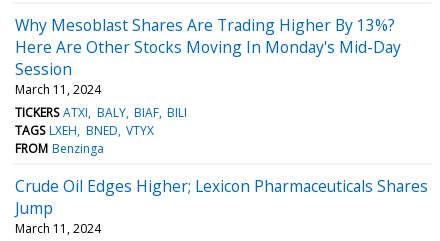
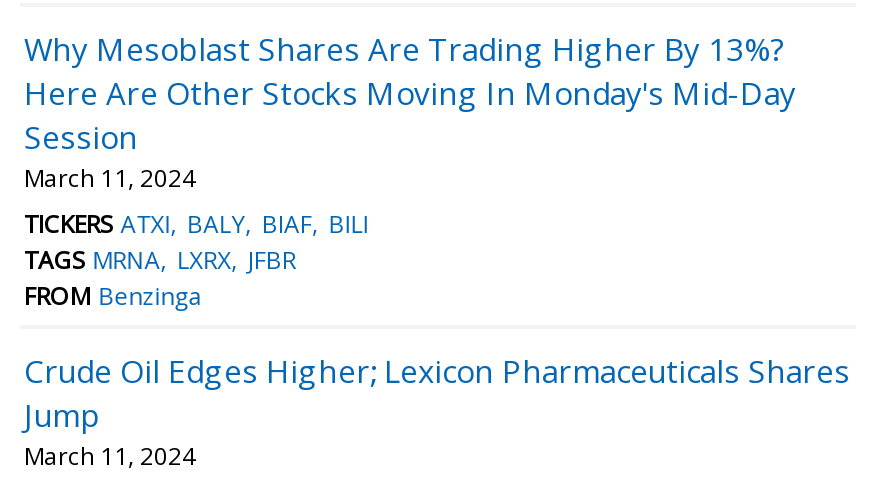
[15,122,154,139] TAGS LXEH BNED VTYX -> [24,243,296,277] TAGS MRNA LXRX JFBR

